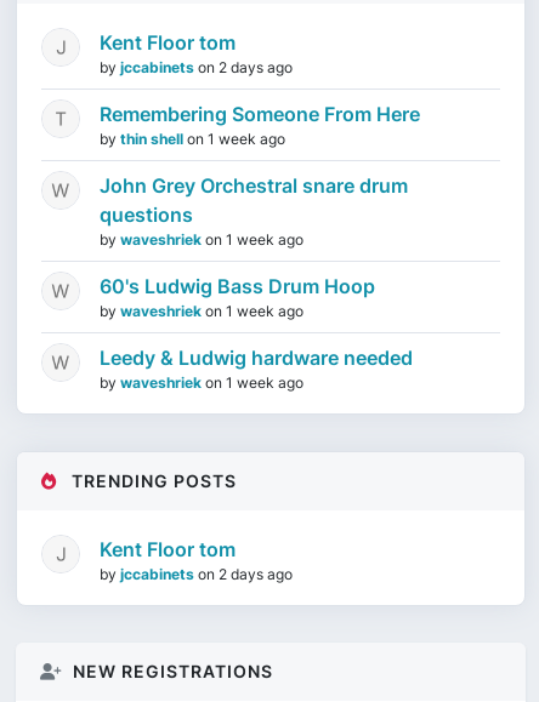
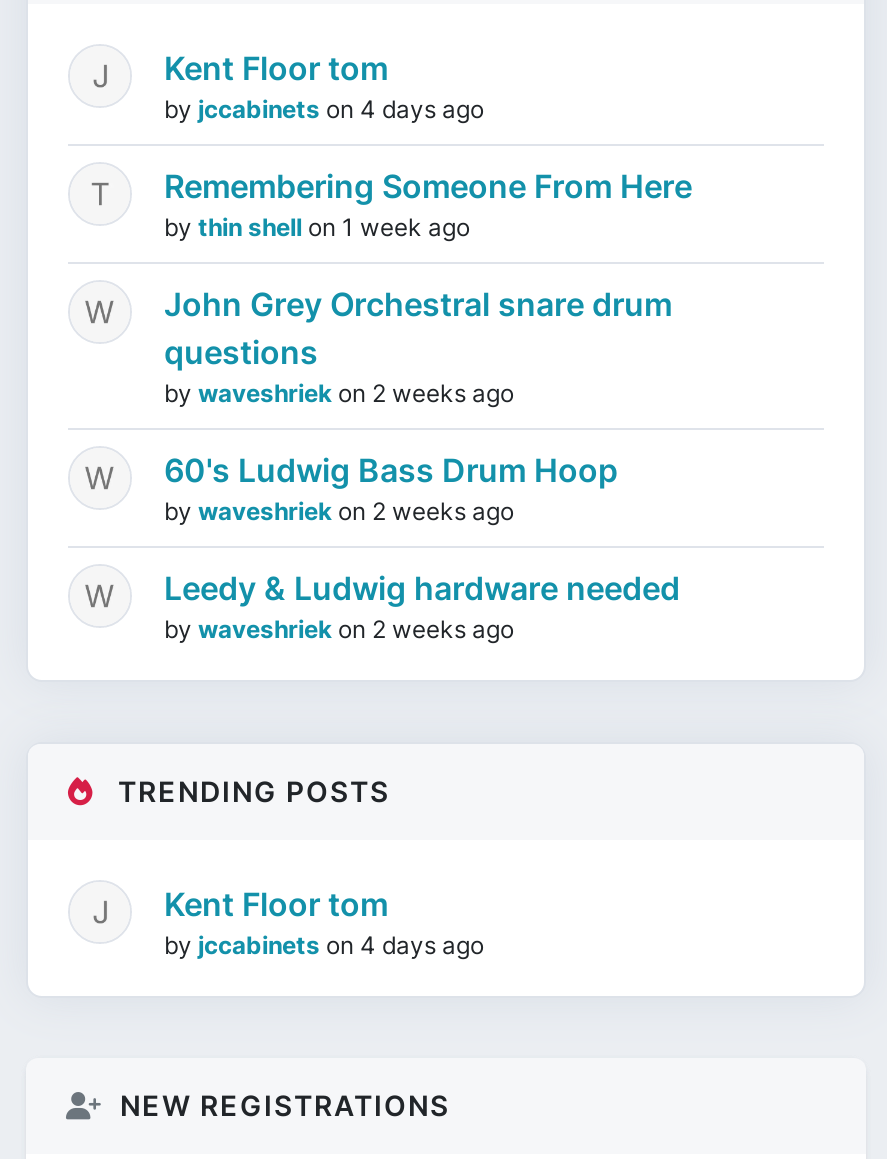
[100,58,293,76] by jccabinets on 2 days ago -> [164,94,484,124] by jccabinets on 4 days ago
[100,230,303,249] by waveshriek on 1 week ago -> [164,378,514,408] by waveshriek on 2 weeks ago
[100,302,303,320] by waveshriek on 1 week ago -> [164,496,514,526] by waveshriek on 2 weeks ago
[100,373,303,392] by waveshriek on 1 week ago -> [164,614,514,644] by waveshriek on 2 weeks ago
[100,565,293,583] by jccabinets on 2 days ago -> [164,930,484,960] by jccabinets on 4 days ago

